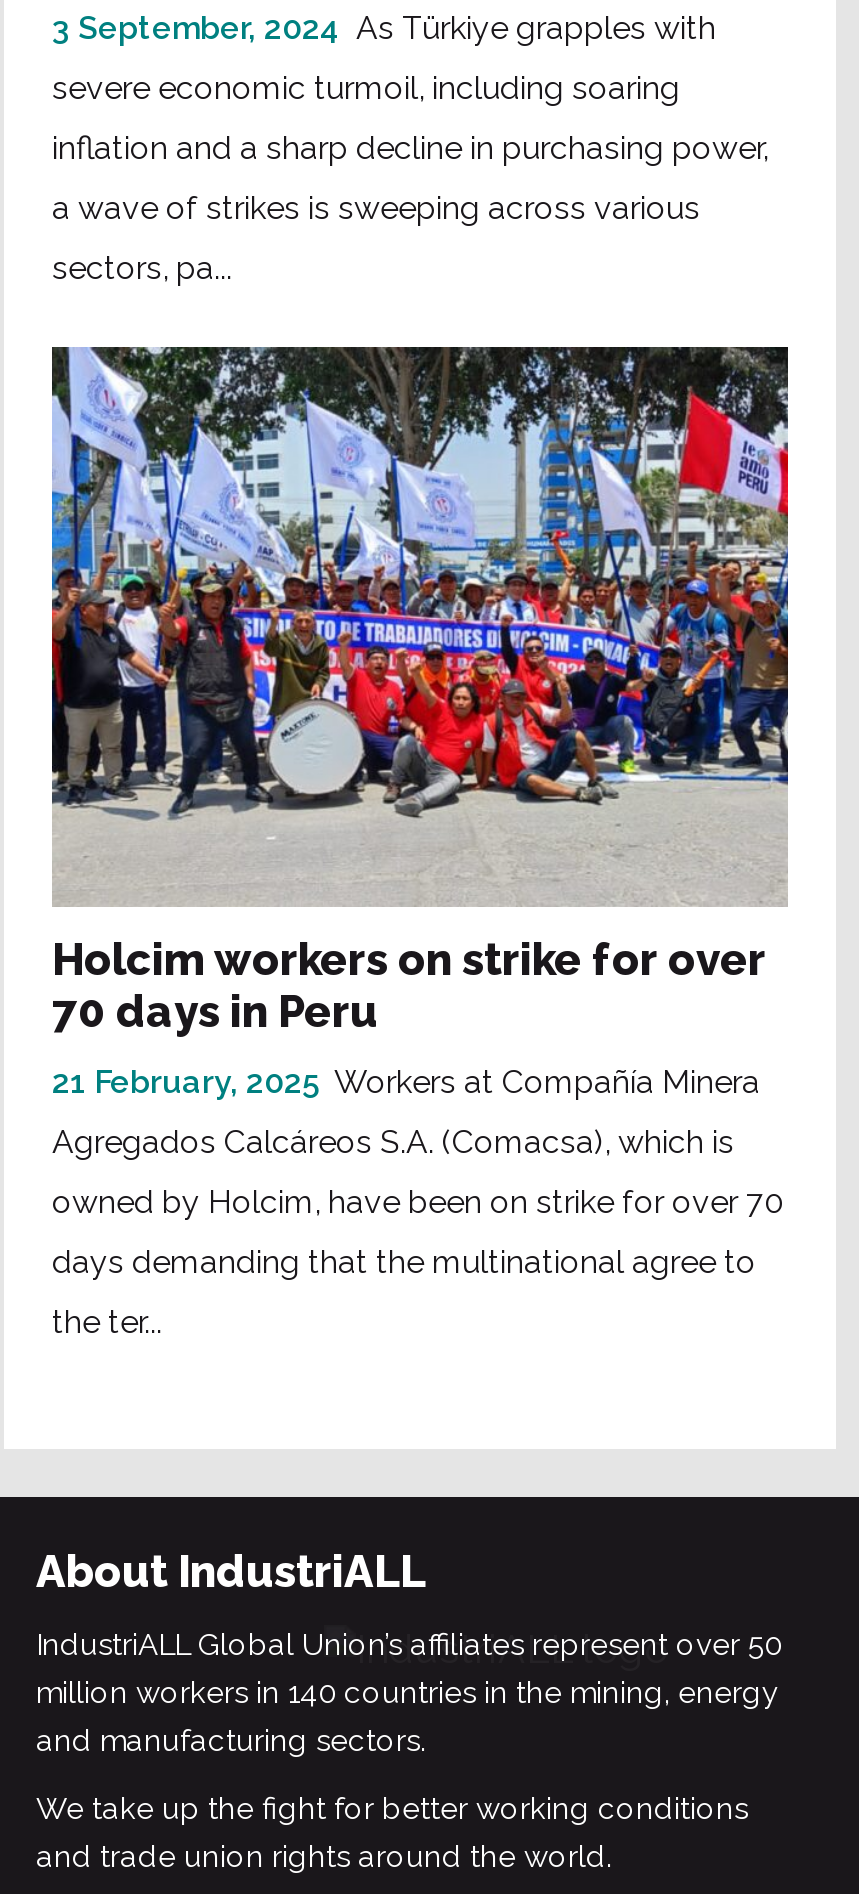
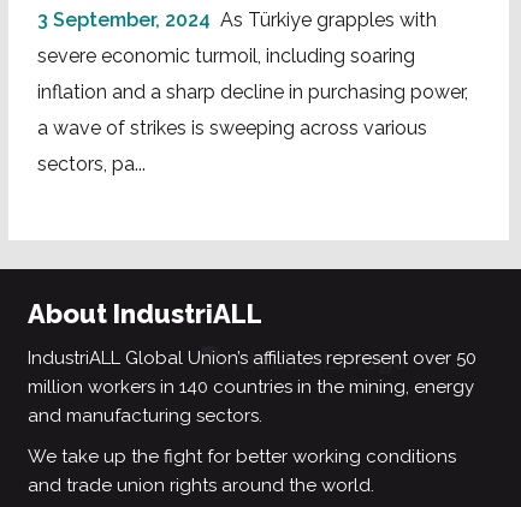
[50,345,790,1341] [image] | Holcim workers on strike for over | 70 days in Peru | 21 February, 2025 Workers at Compañía Minera | Agregados Calcáreos S.A. (Comacsa), which is | owned by Holcim, have been on strike for over 70 | days demanding that the multinational agree to | the ter... -> none

